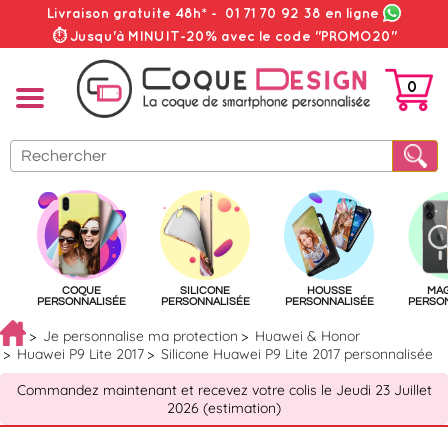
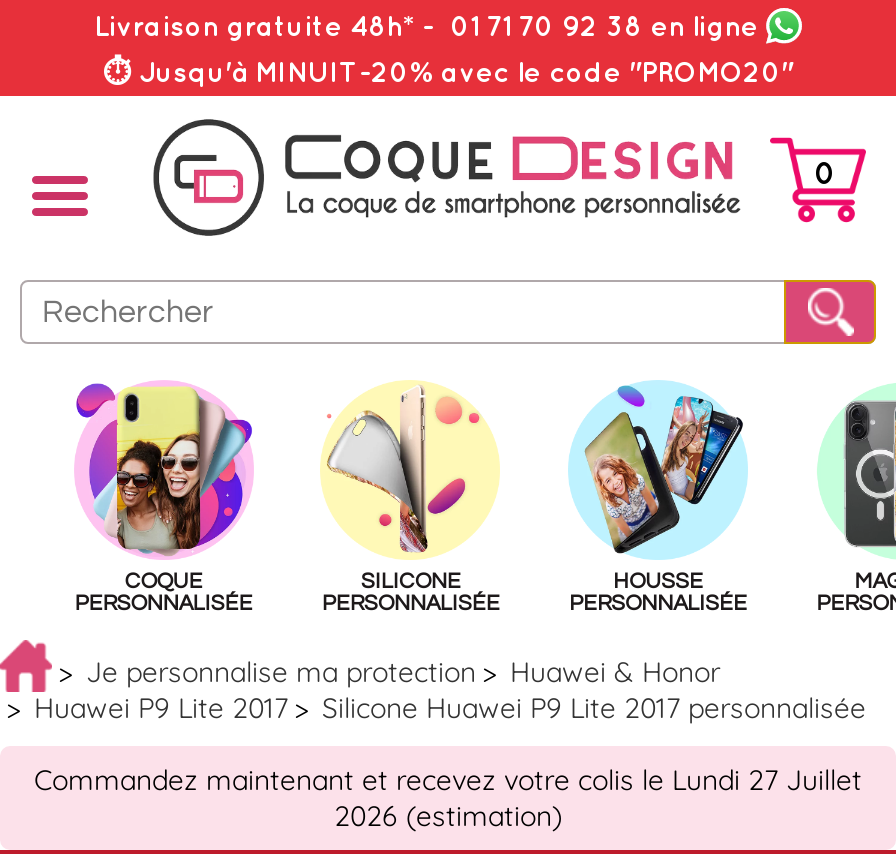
[16,381,431,399] Commandez maintenant et recevez votre colis le Jeudi 23 Juillet -> [34,762,862,798] Commandez maintenant et recevez votre colis le Lundi 27 Juillet

